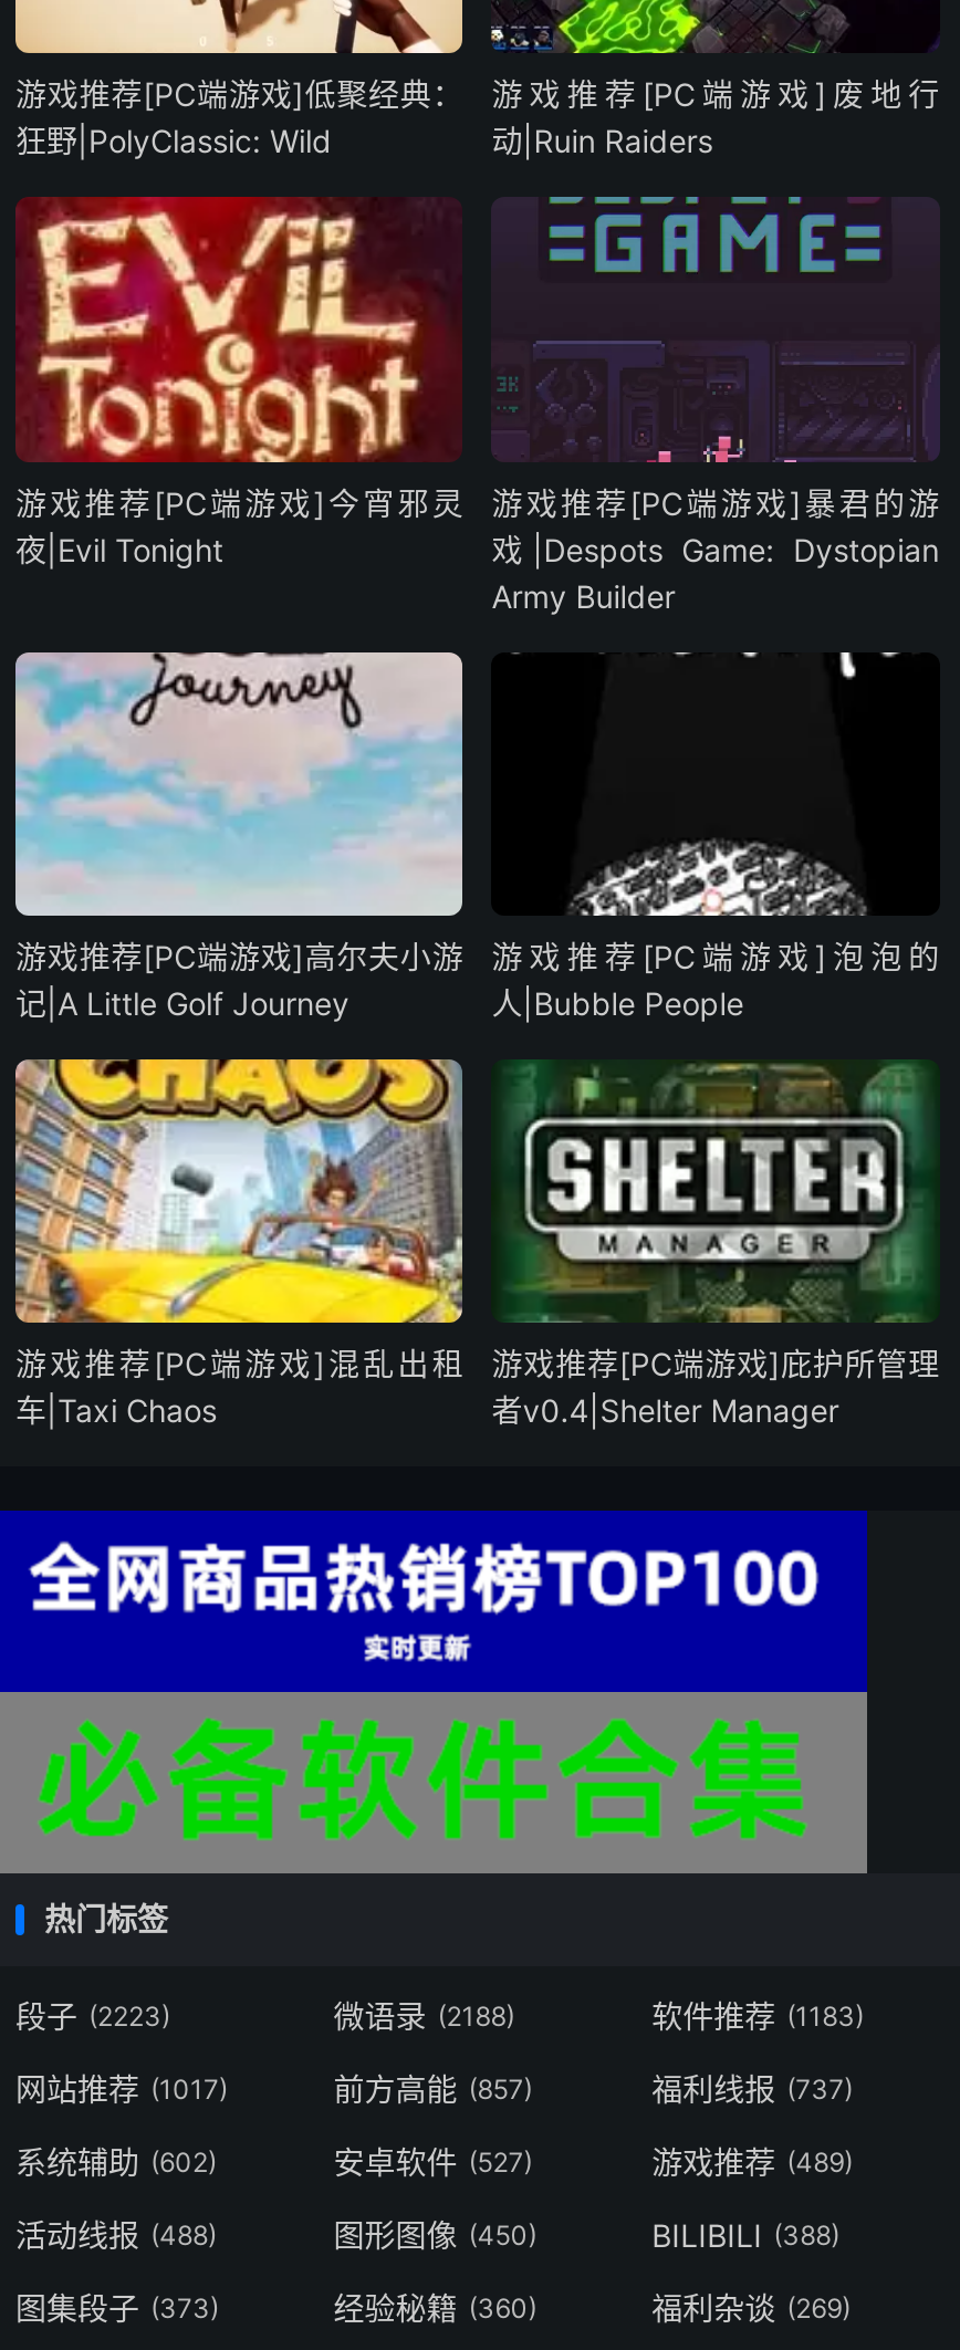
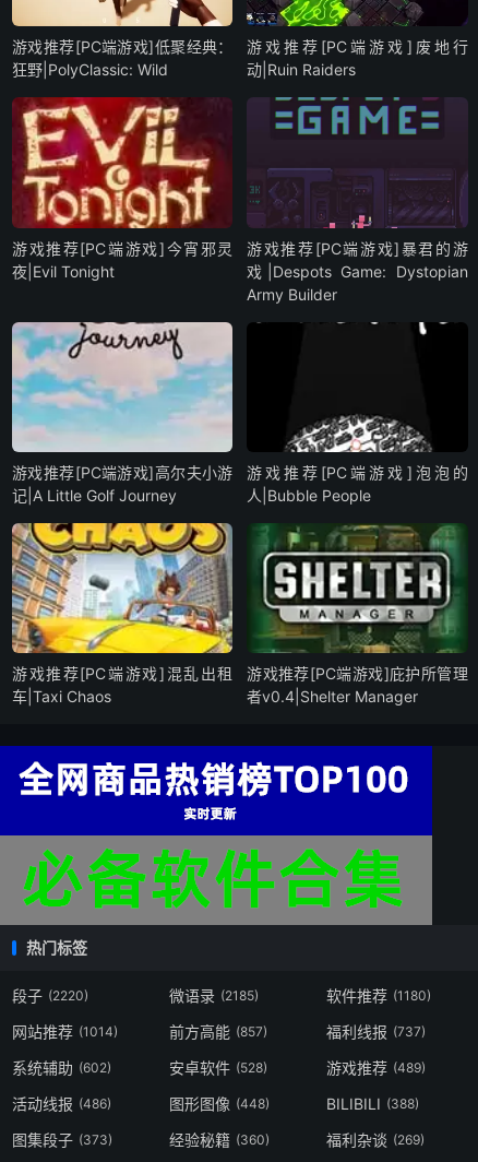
[15,1998,170,2036] 段子 (2223) -> [12,987,88,1005] 段子 (2220)
[334,1998,515,2036] 微语录 (2188) -> [169,987,258,1005] 微语录 (2185)
[652,1998,864,2036] 软件推荐 (1183) -> [326,987,431,1005] 软件推荐 (1180)
[15,2071,228,2109] 网站推荐 (1017) -> [12,1023,118,1041] 网站推荐 (1014)
[334,2144,533,2182] 安卓软件 (527) -> [169,1059,267,1077] 安卓软件 (528)
[15,2217,217,2255] 活动线报 (488) -> [12,1095,111,1113] 活动线报 (486)
[334,2217,537,2255] 图形图像 (450) -> [169,1095,269,1113] 图形图像 (448)

